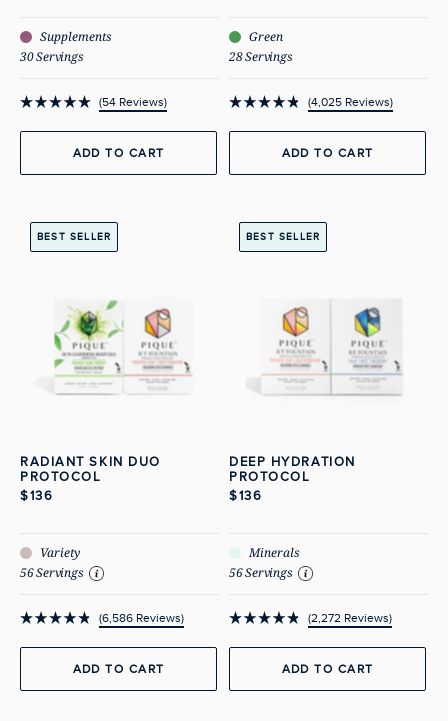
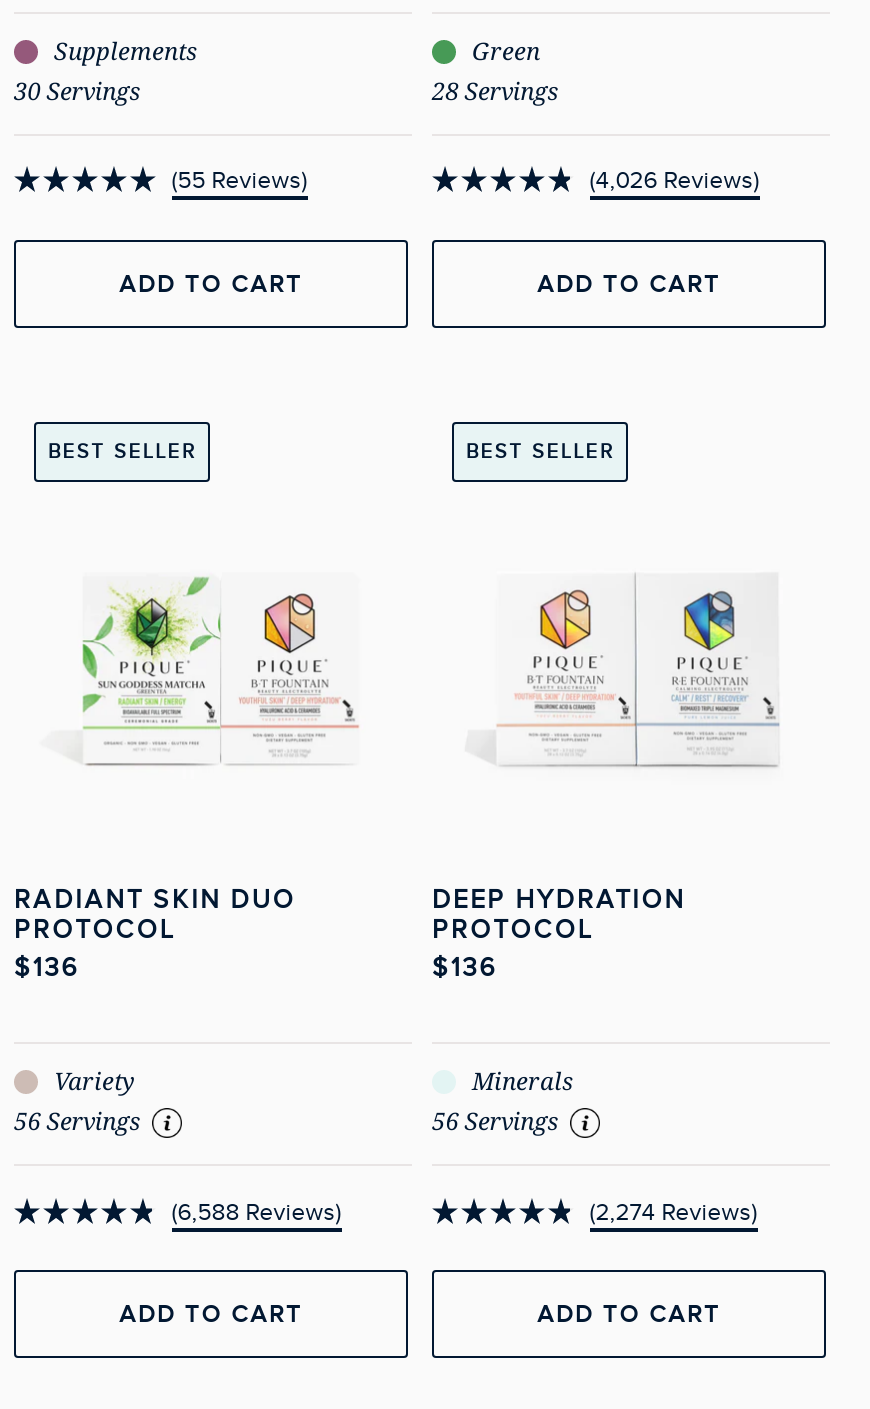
[102,95,164,109] 54 Reviews -> [178,166,302,194] 55 Reviews
[311,95,390,109] 4,025 Reviews -> [596,166,754,194] 4,026 Reviews
[102,611,181,625] 6,586 Reviews -> [178,1197,336,1225] 6,588 Reviews
[311,611,389,625] 2,272 Reviews -> [596,1197,752,1225] 2,274 Reviews

